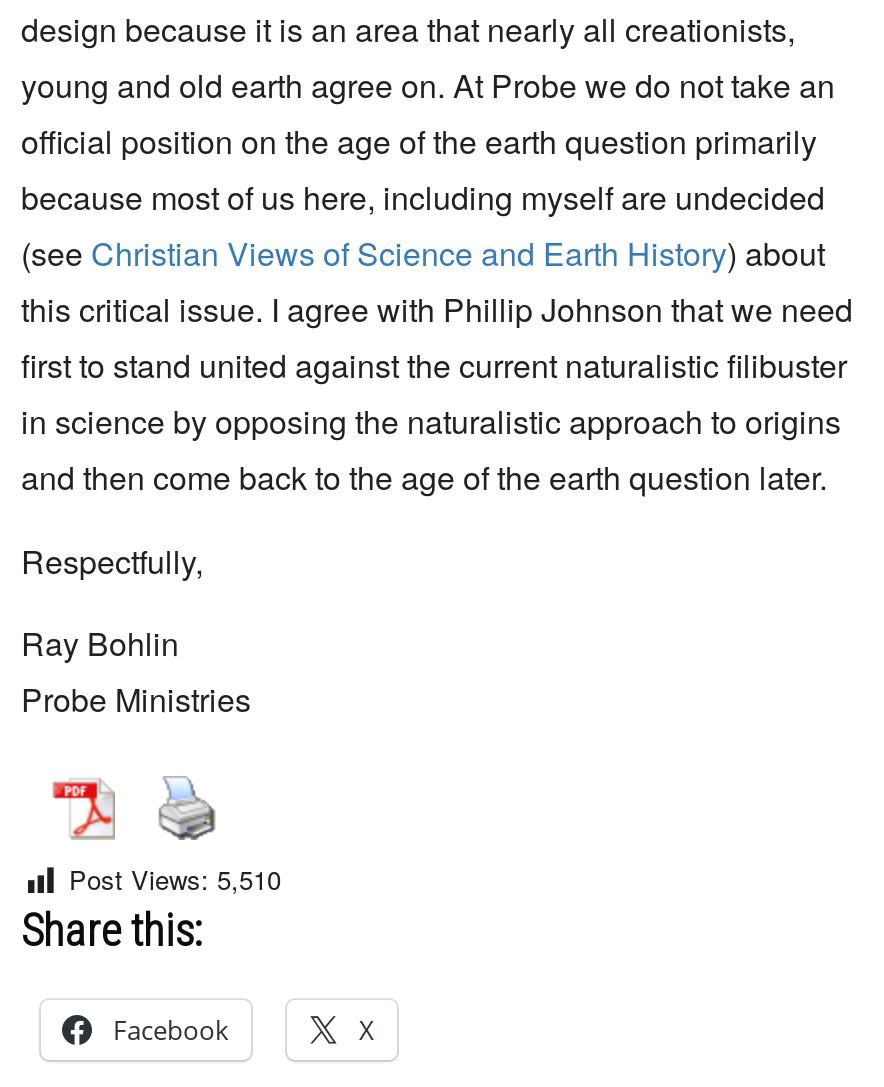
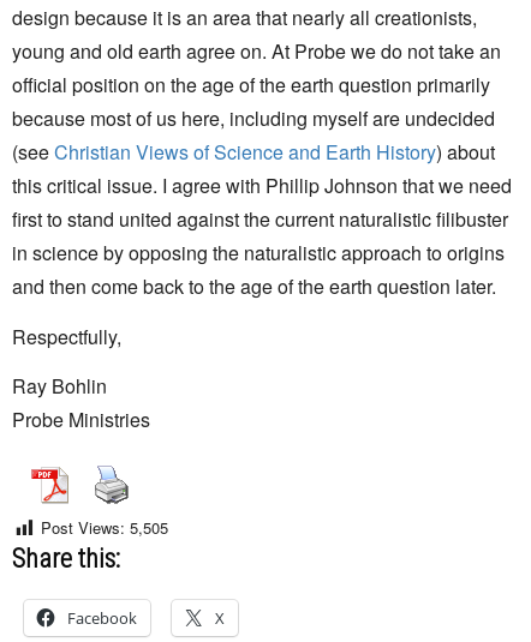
[69,860,281,898] Post Views: 5,510 -> [41,516,168,539] Post Views: 5,505

